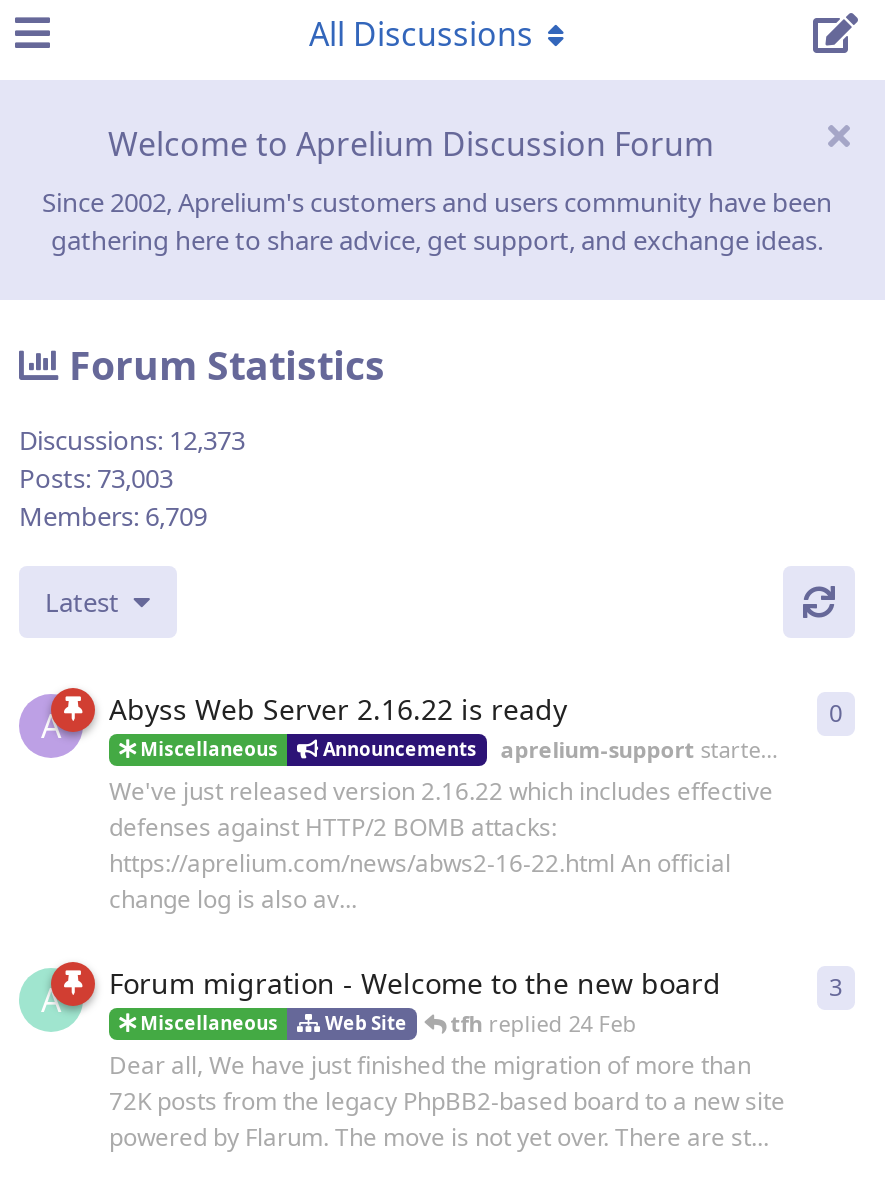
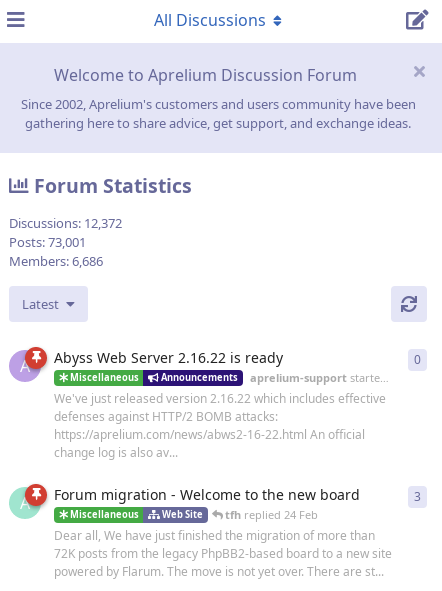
[19,422,245,458] Discussions: 12,373 -> [9,214,122,232] Discussions: 12,372
[19,460,173,496] Posts: 73,003 -> [9,233,86,251] Posts: 73,001
[19,498,207,534] Members: 6,709 -> [9,252,103,270] Members: 6,686

